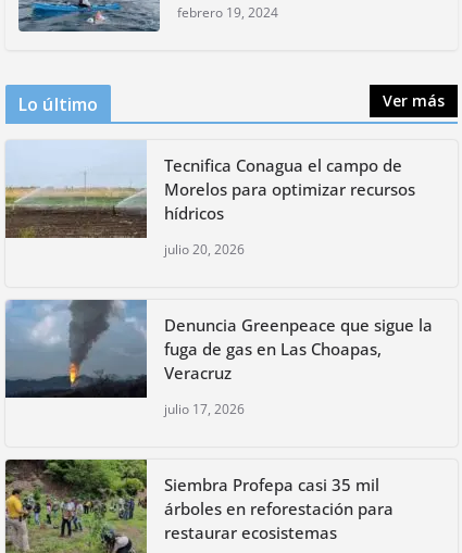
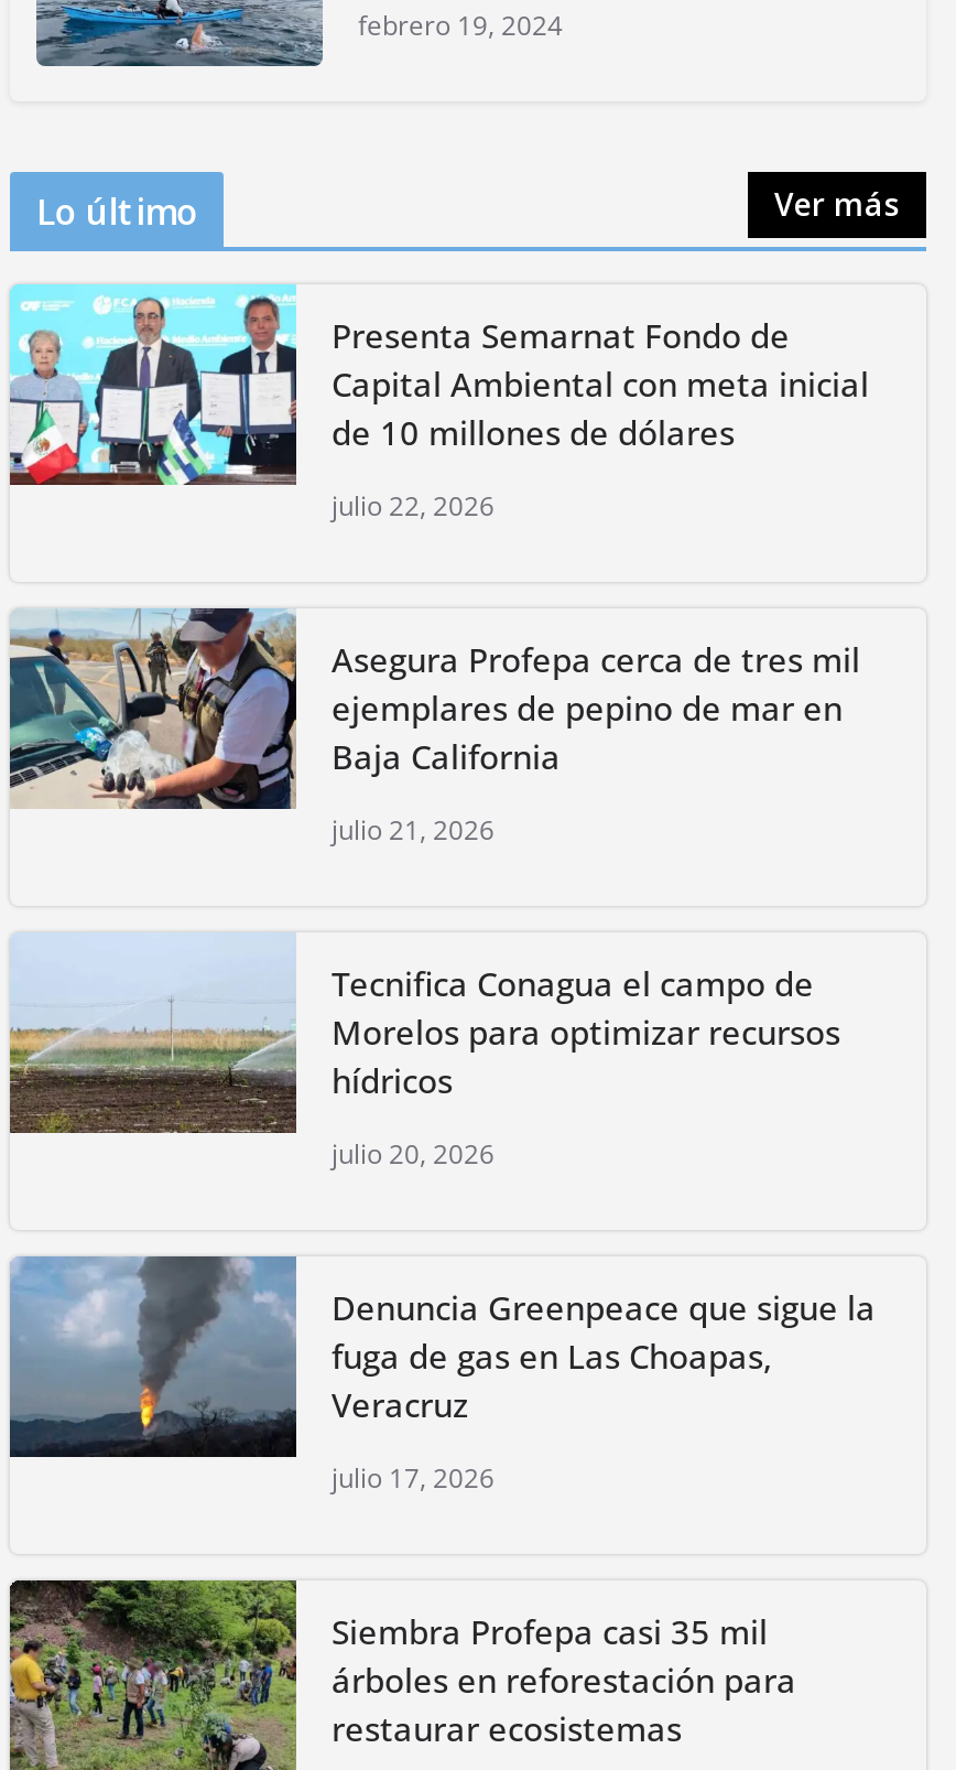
none -> [10,284,869,525] [image] | Presenta Semarnat Fondo de | Capital Ambiental con meta inicial | de 10 millones de dólares | julio 22, 2026
none -> [10,608,860,850] [image] | Asegura Profepa cerca de tres mil | ejemplares de pepino de mar en | Baja California | julio 21, 2026

